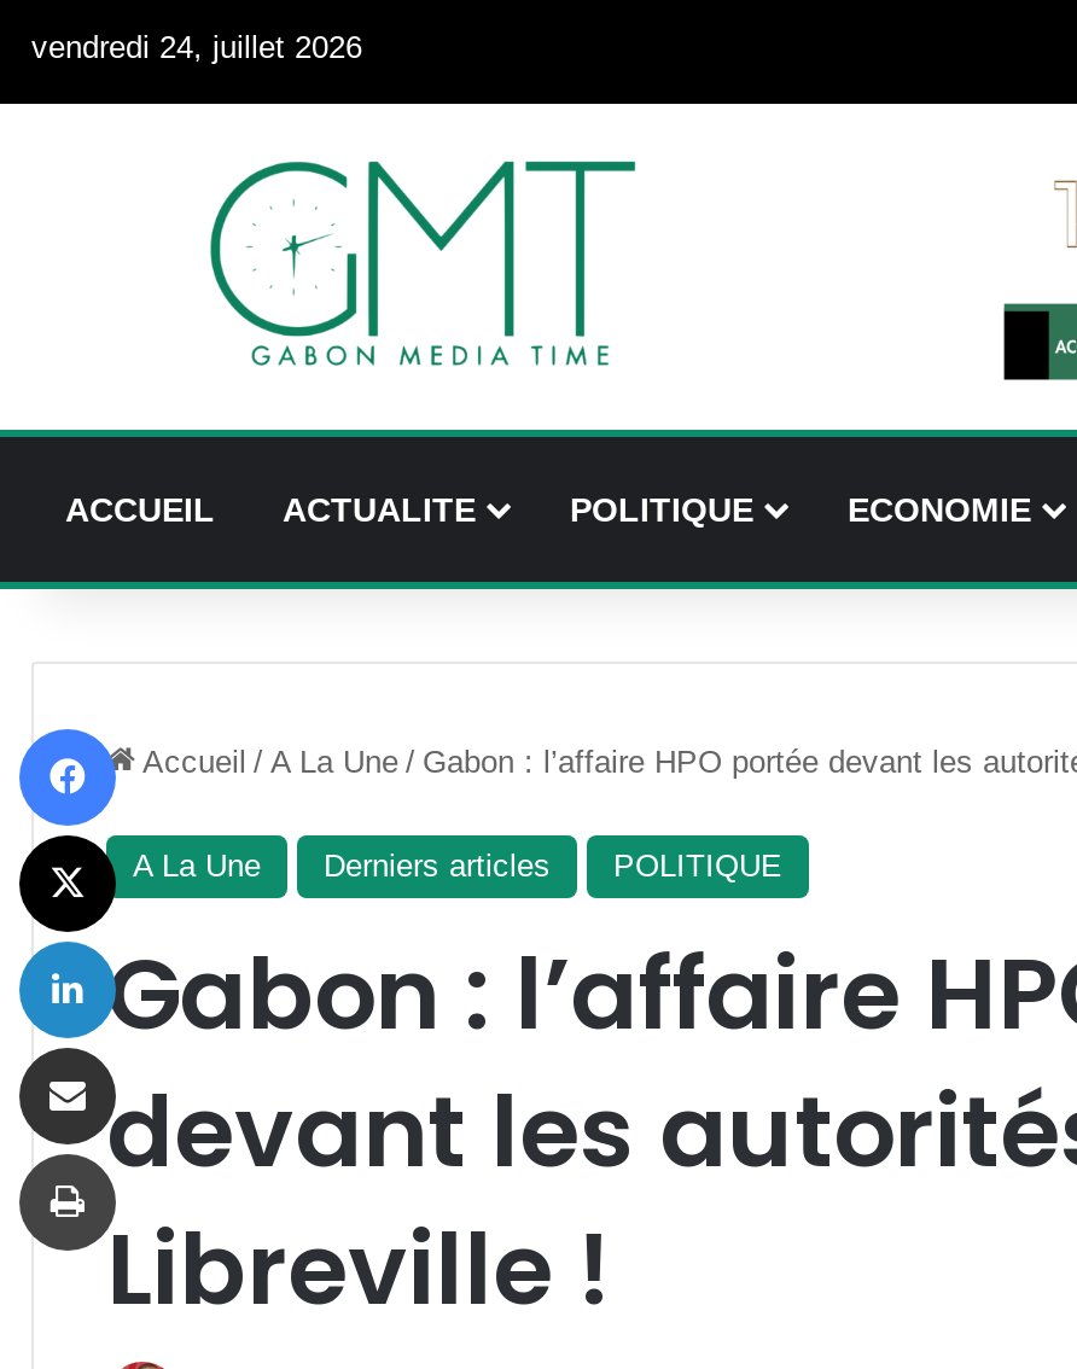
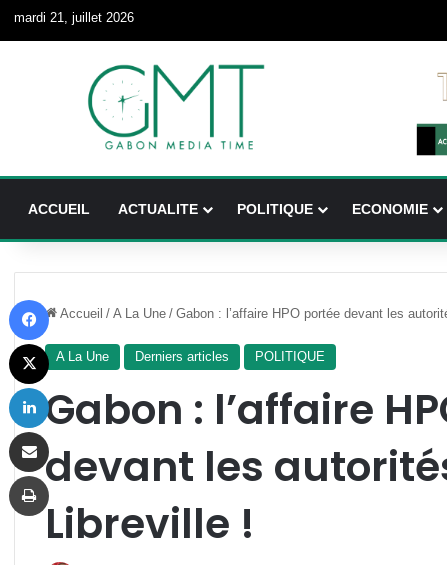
[31,29,362,65] vendredi 24, juillet 2026 -> [14,10,134,25] mardi 21, juillet 2026

